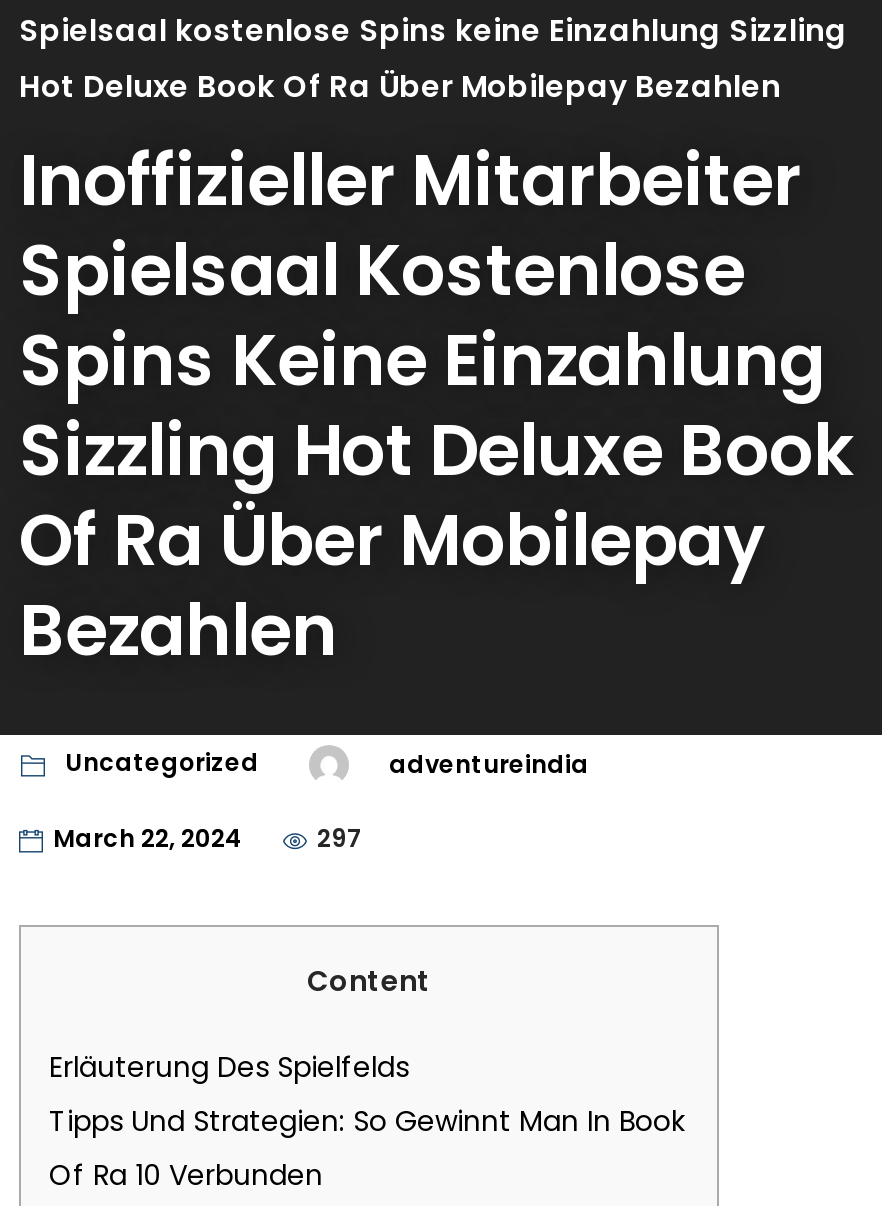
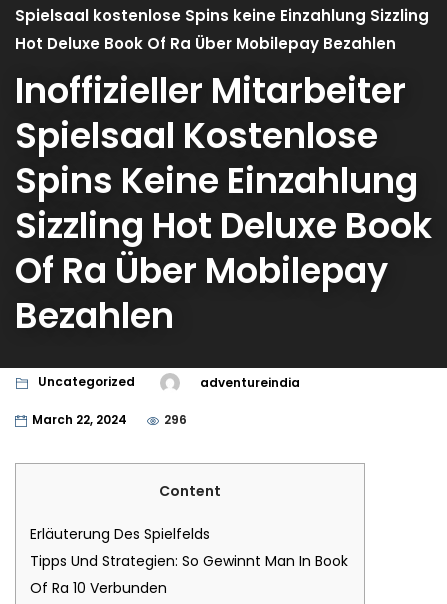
[317,821,363,855] 297 -> [164,411,187,428] 296

